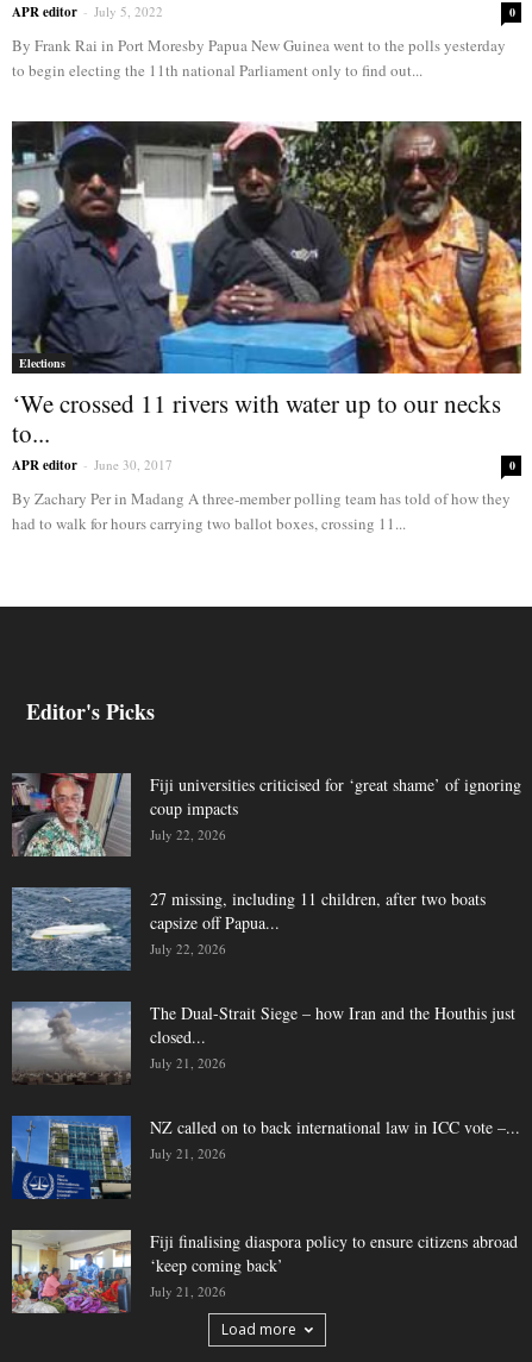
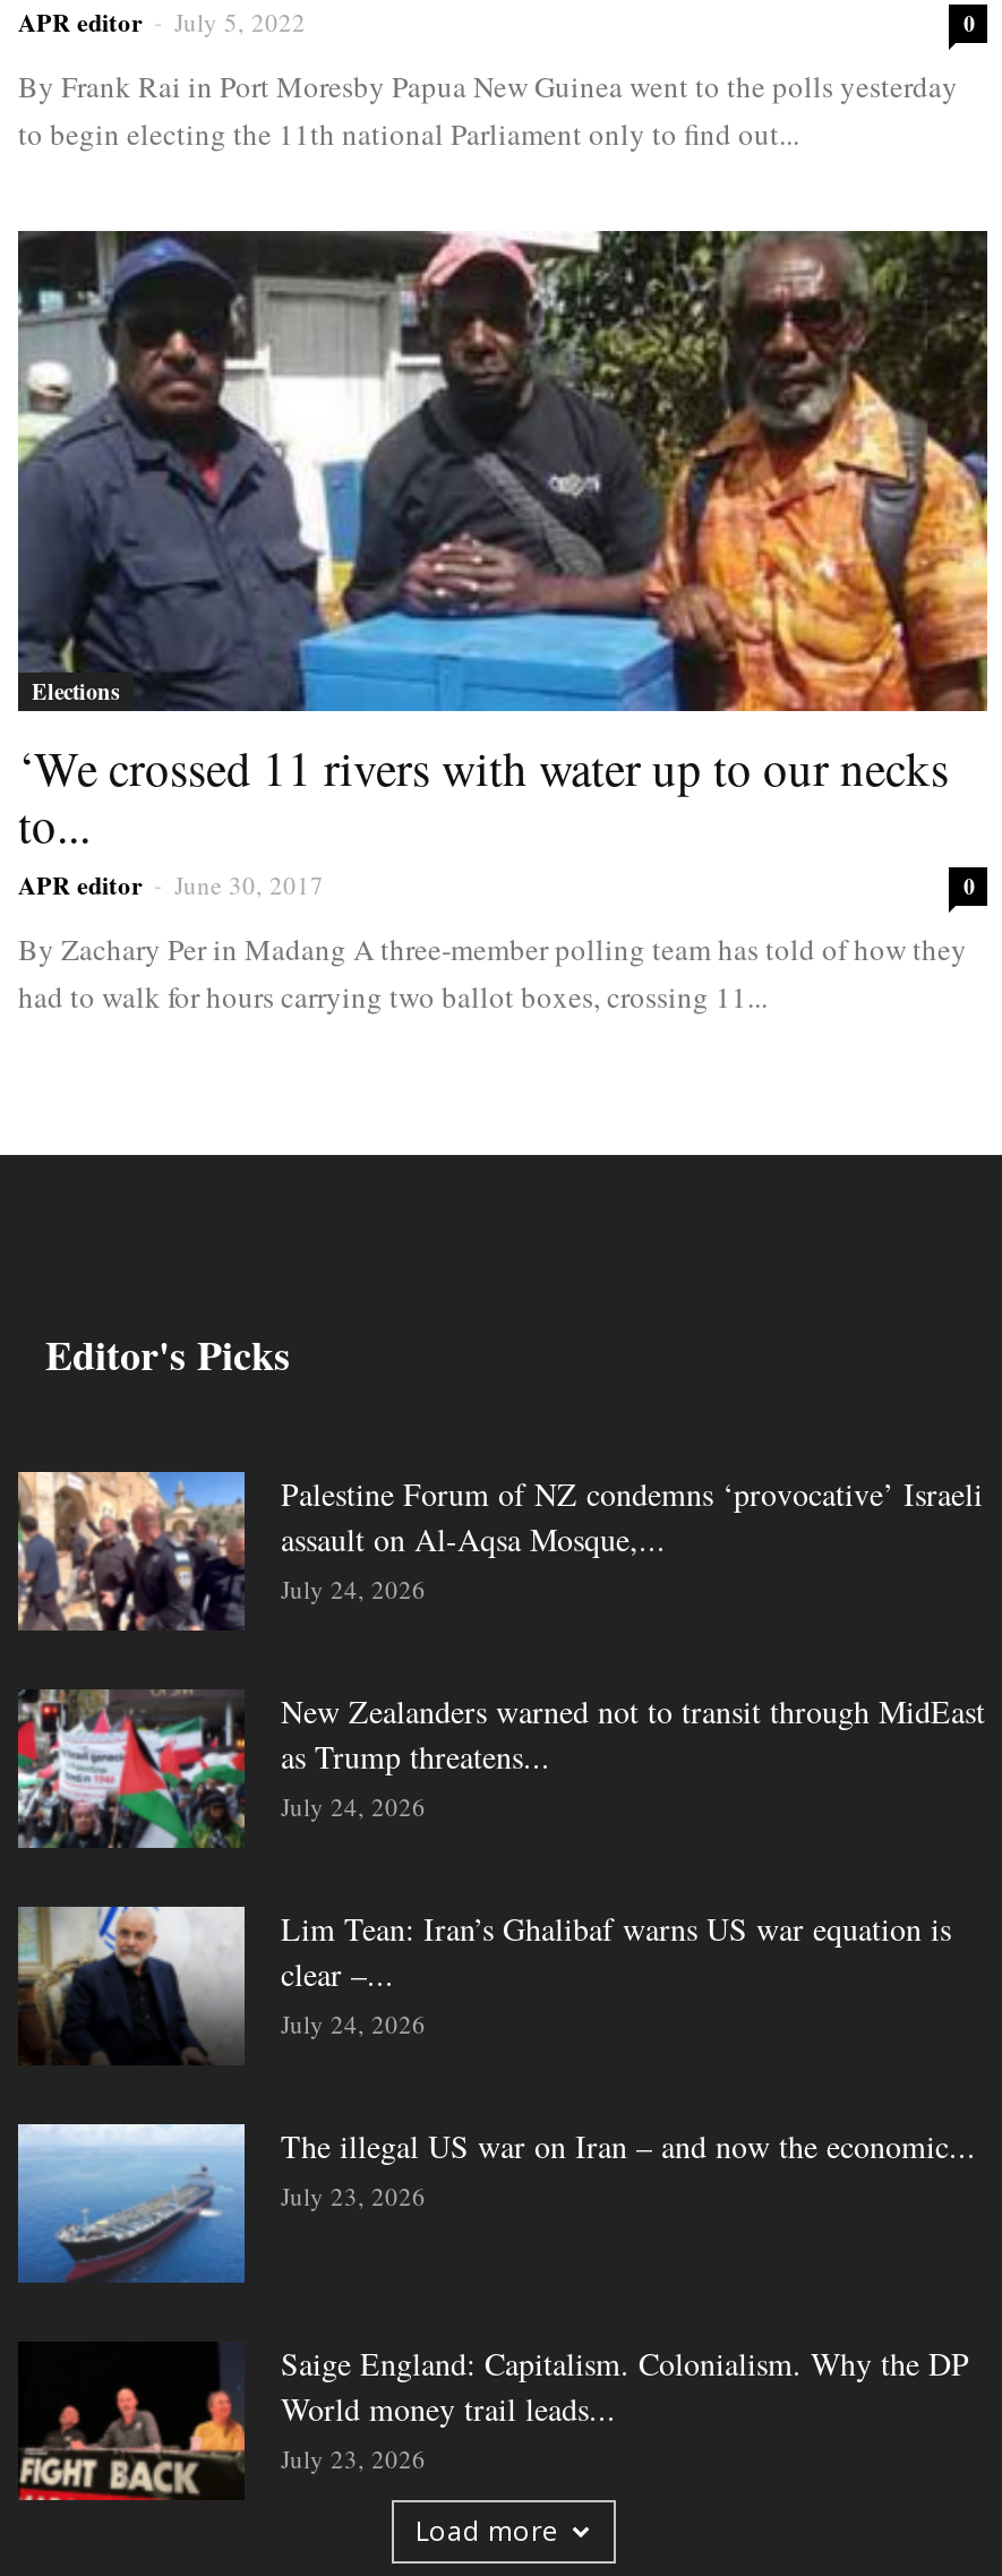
[12,772,521,858] [image] | Fiji universities criticised for ‘great shame’ of ignoring | coup impacts | July 22, 2026 -> [16,1470,983,1631] [image] | Palestine Forum of NZ condemns ‘provocative’ Israeli | assault on Al-Aqsa Mosque,... | July 24, 2026
[11,886,486,972] [image] | 27 missing, including 11 children, after two boats | capsize off Papua... | July 22, 2026 -> [16,1689,985,1848] [image] | New Zealanders warned not to transit through MidEast | as Trump threatens... | July 24, 2026
[11,1000,515,1084] [image] | The Dual-Strait Siege – how Iran and the Houthis just | closed... | July 21, 2026 -> [18,1905,951,2065] [image] | Lim Tean: Iran’s Ghalibaf warns US war equation is | clear –... | July 24, 2026
[11,1115,520,1200] [image] | NZ called on to back international law in ICC vote –... | July 21, 2026 -> [16,2122,976,2285] [image] | The illegal US war on Iran – and now the economic... | July 23, 2026
[11,1229,518,1314] [image] | Fiji finalising diaspora policy to ensure citizens abroad | ‘keep coming back’ | July 21, 2026 -> [18,2341,969,2502] [image] | Saige England: Capitalism. Colonialism. Why the DP | World money trail leads... | July 23, 2026

